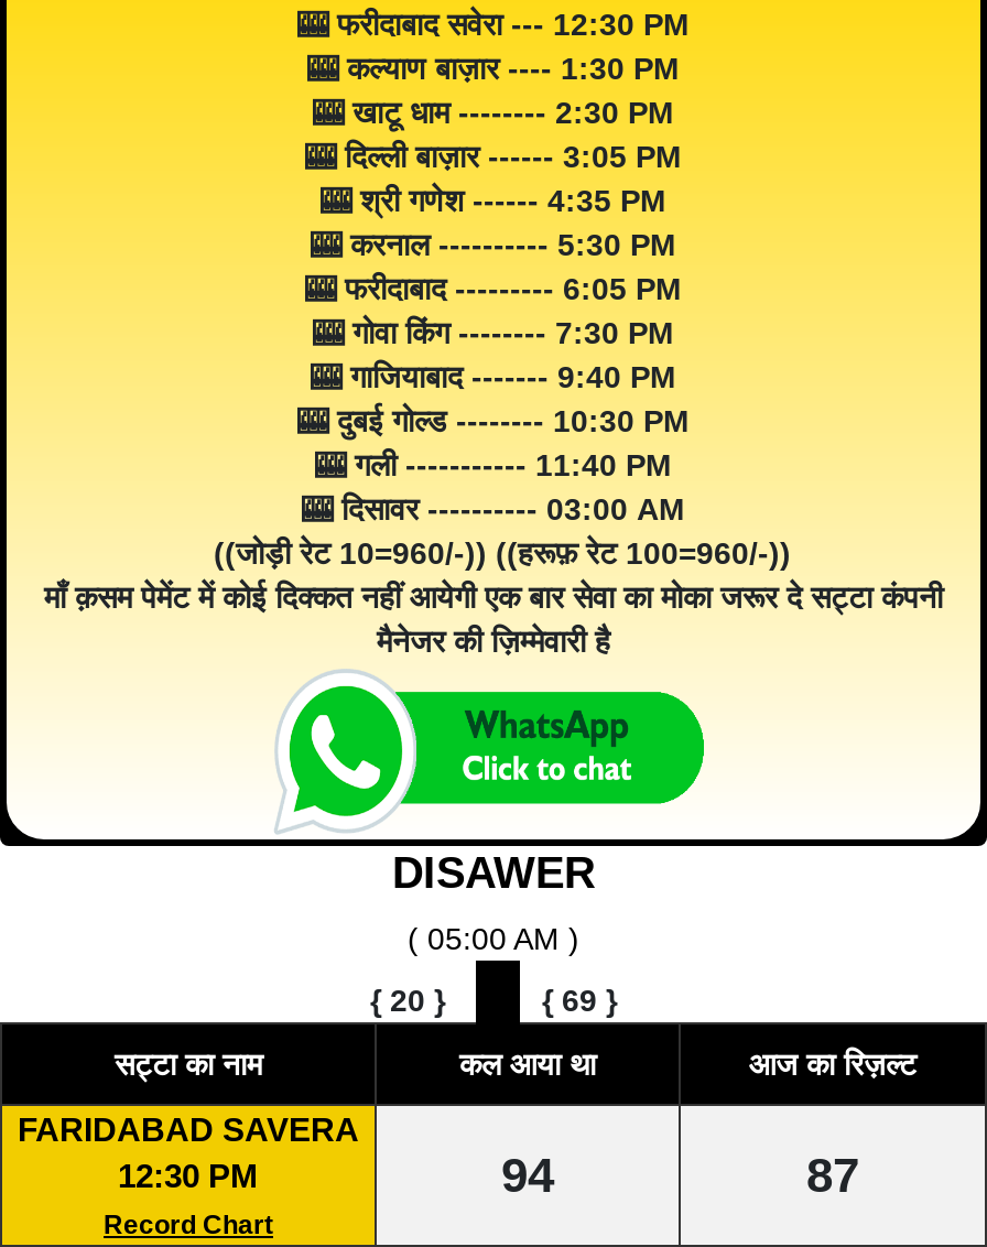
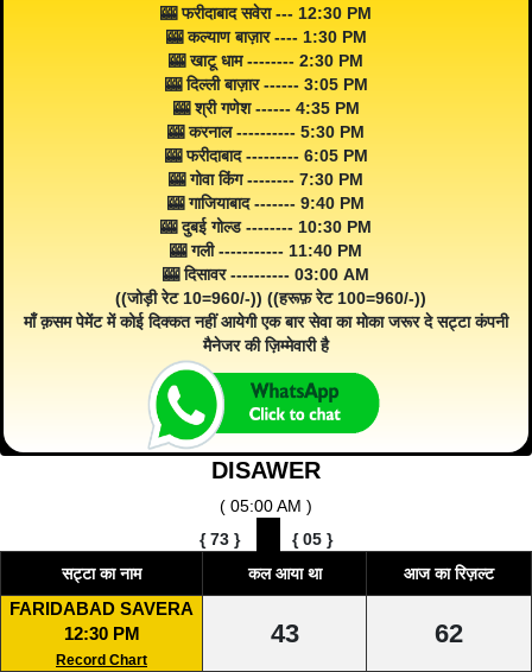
[370,983,454,1018] {20} -> [199,530,245,549] {73}
[542,983,617,1018] {69} -> [292,530,332,549] {05}
[501,1148,554,1203] 94 -> [270,619,299,648] 43
[806,1148,859,1203] 87 -> [435,619,463,648] 62

